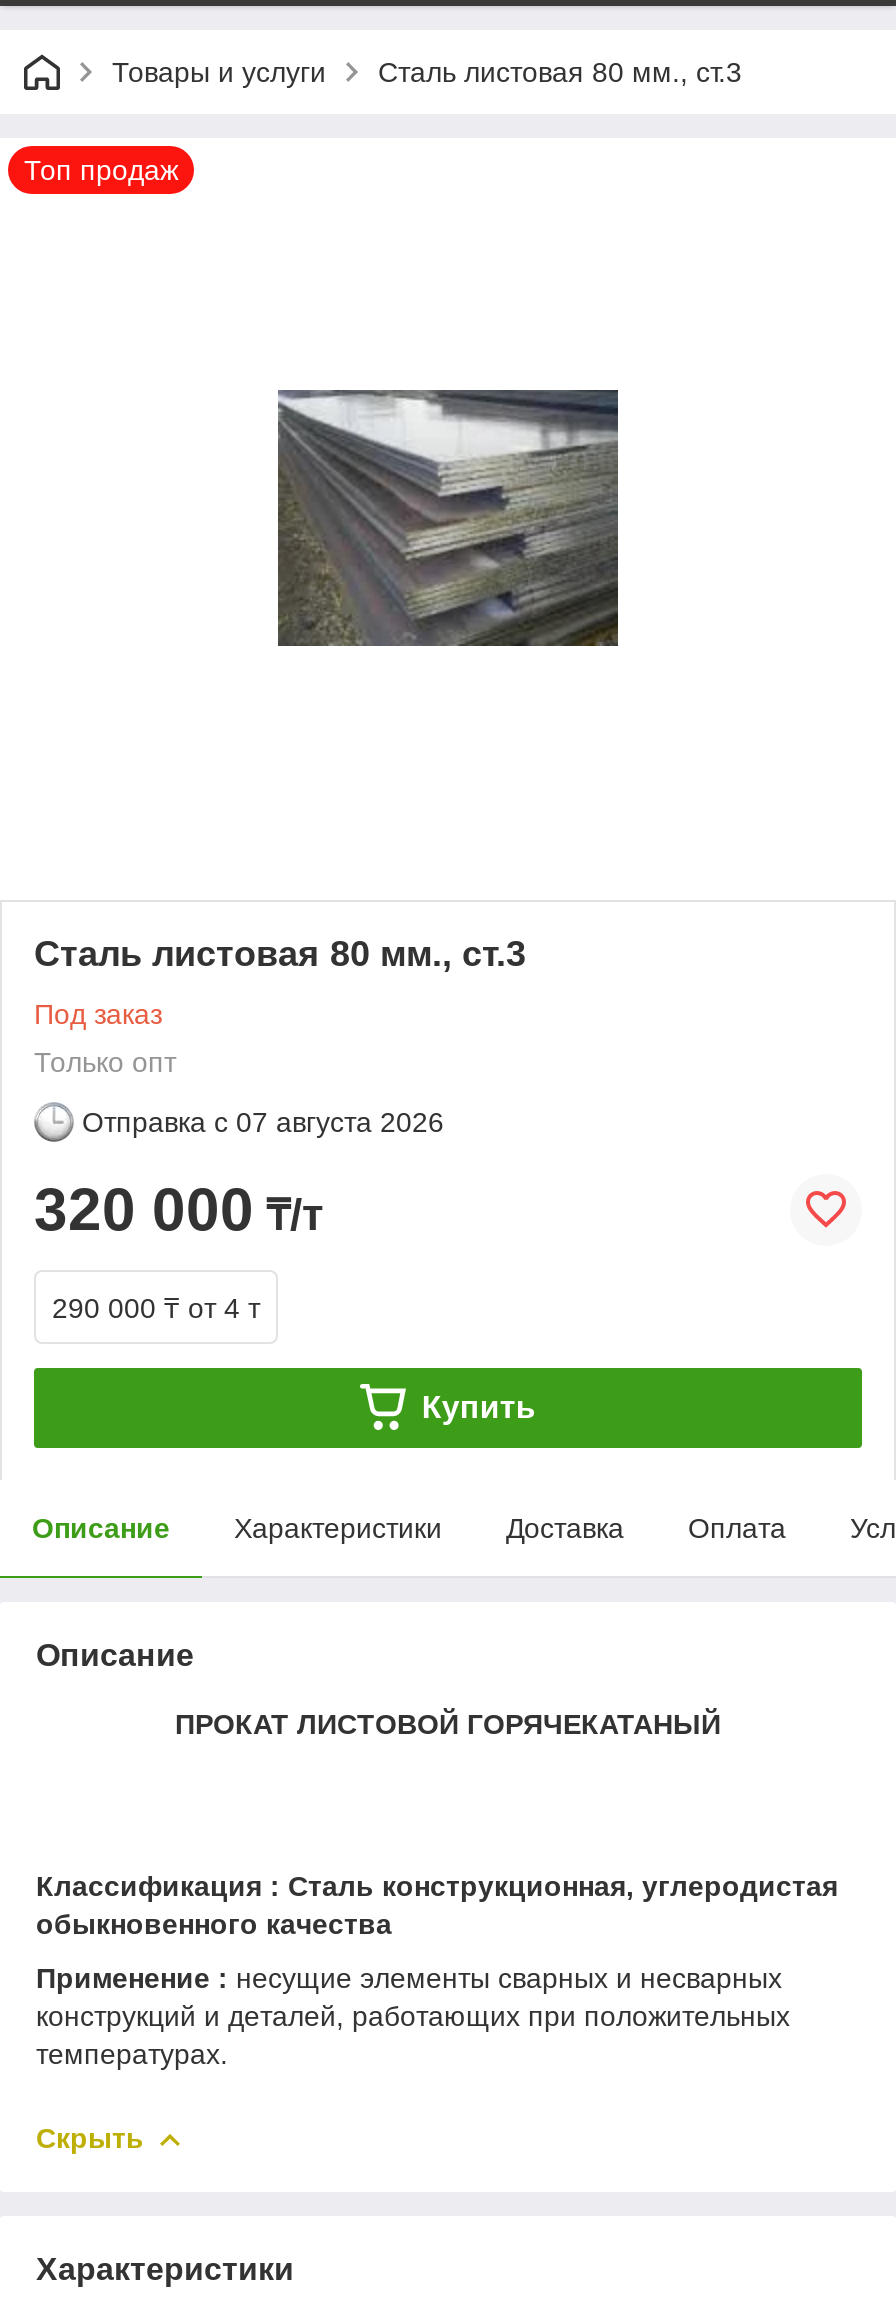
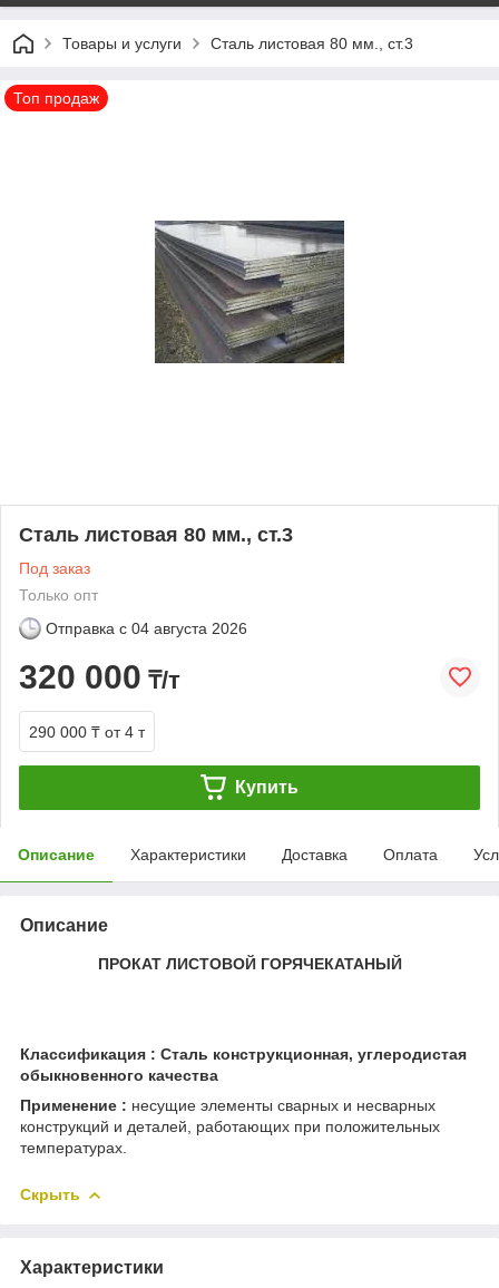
[82,1106,444,1138] Отправка с 07 августа 2026 -> [46,619,247,637] Отправка с 04 августа 2026

